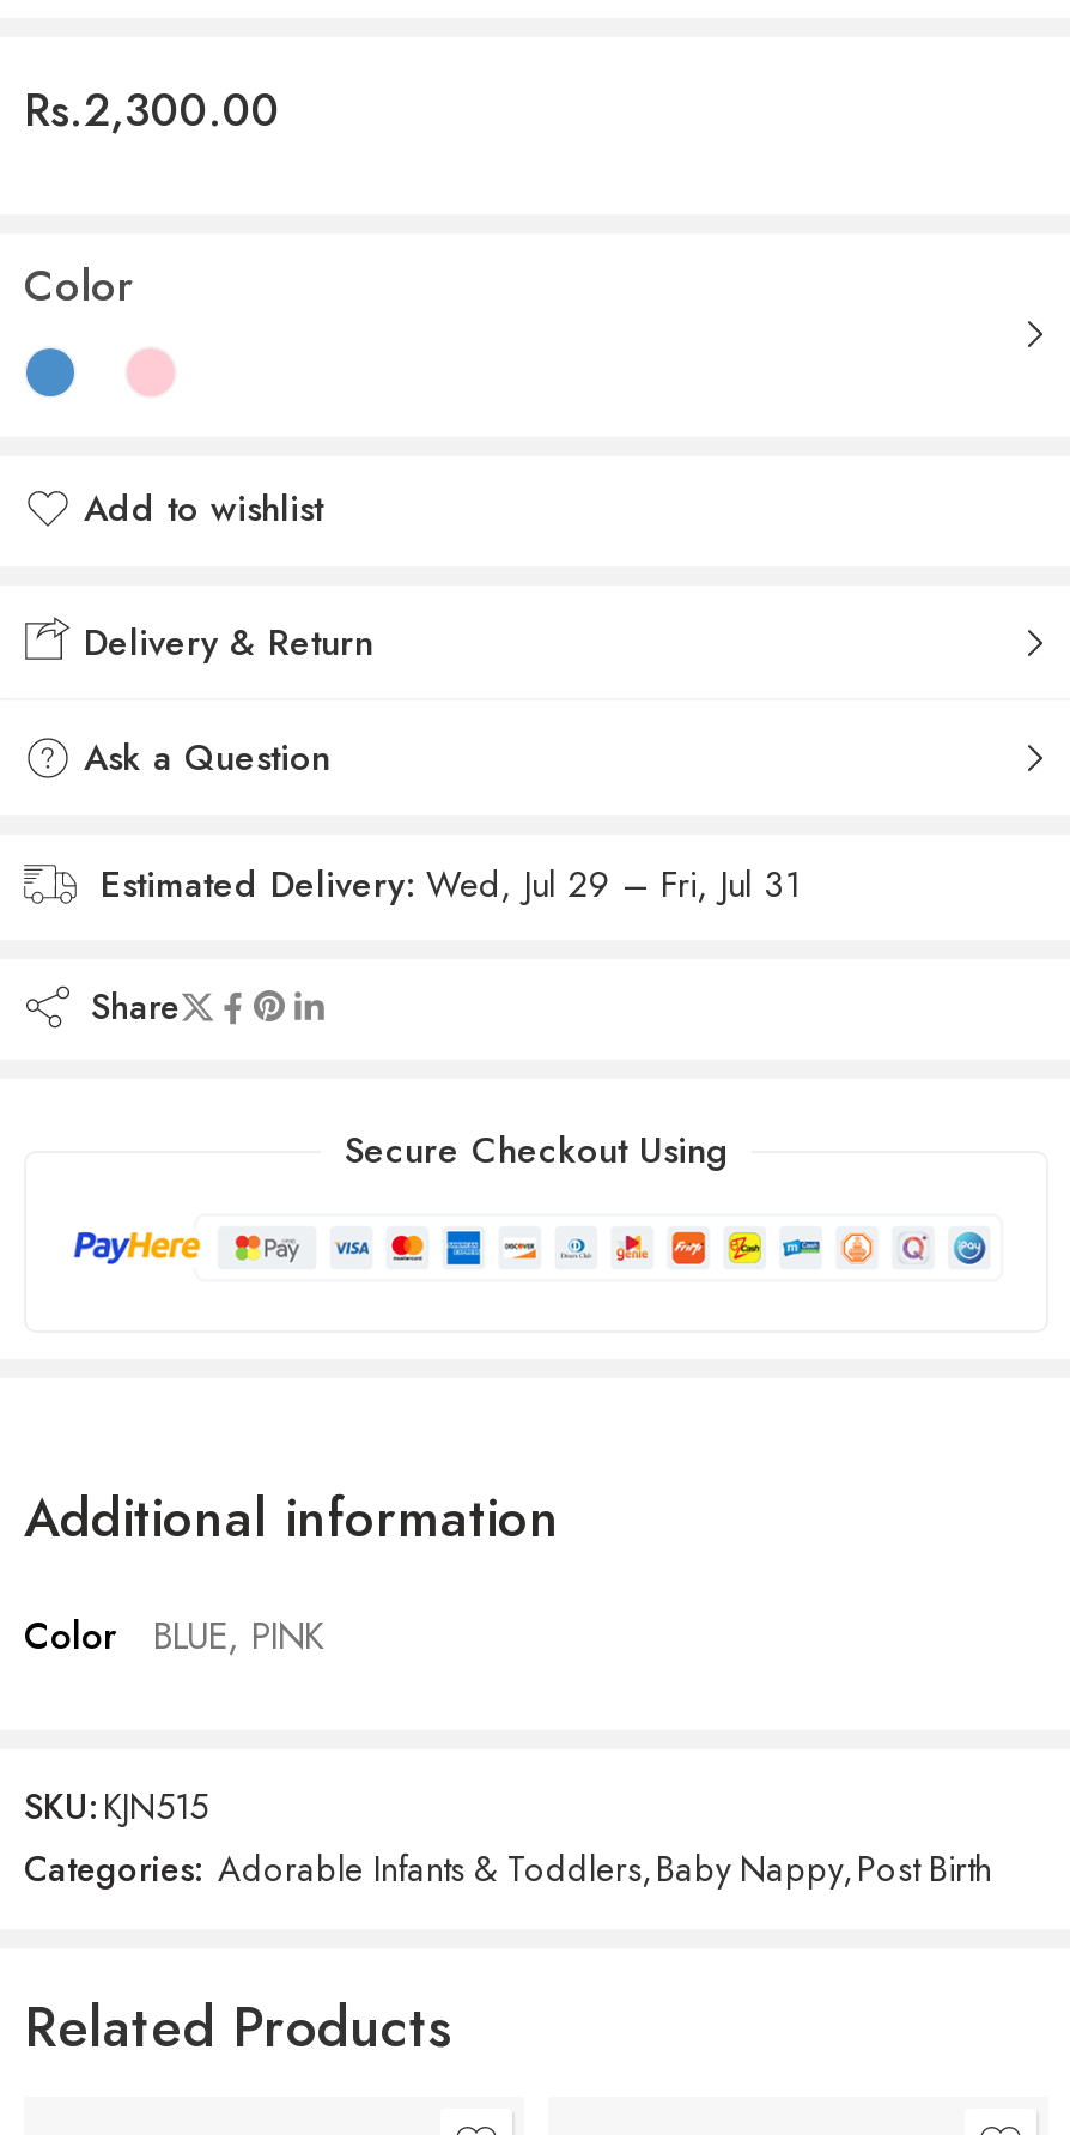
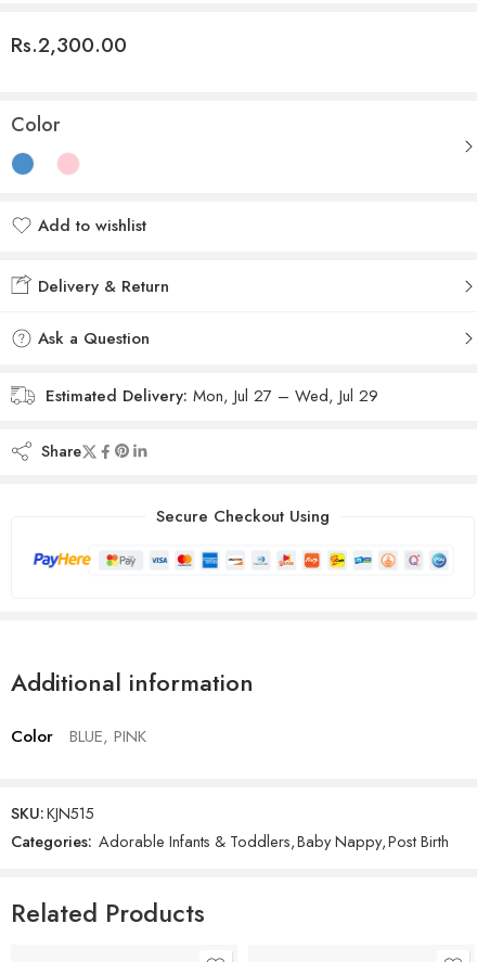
[101,859,802,912] Estimated Delivery: Wed, Jul 29 – Fri, Jul 31 -> [46,384,378,408] Estimated Delivery: Mon, Jul 27 – Wed, Jul 29

